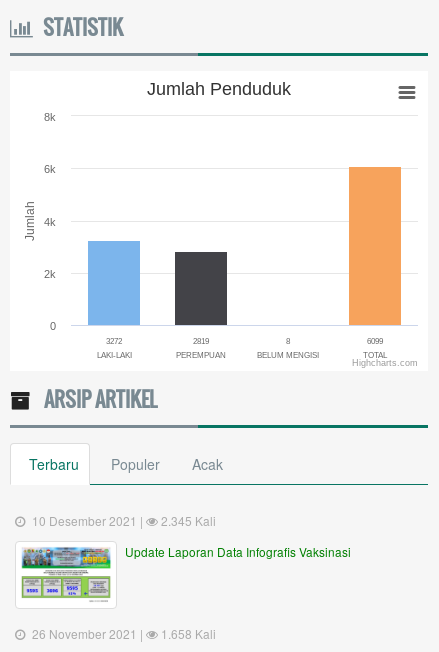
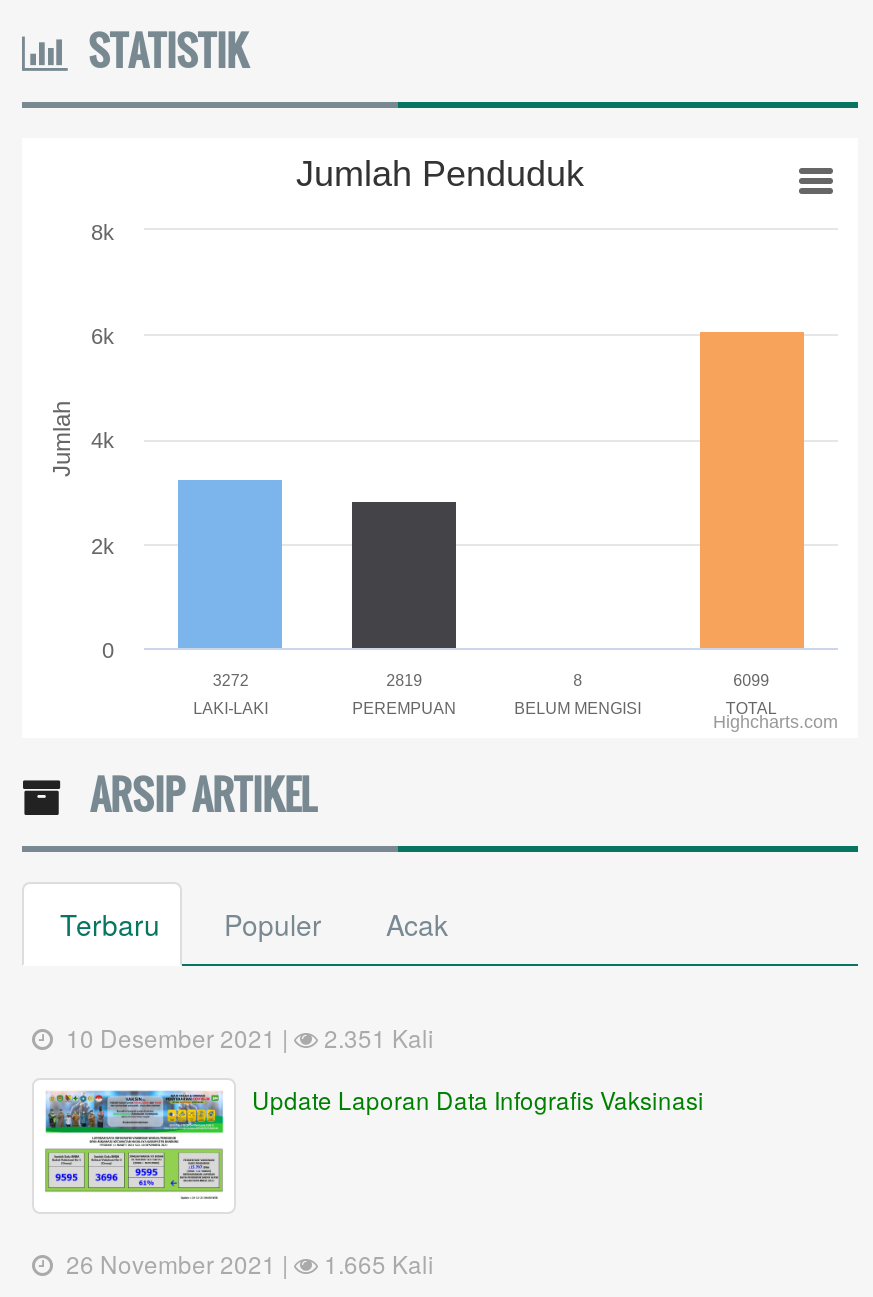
[158,512,216,529] 2.345 Kali -> [318,1020,434,1054] 2.351 Kali
[158,625,216,642] 1.658 Kali -> [318,1246,434,1280] 1.665 Kali

